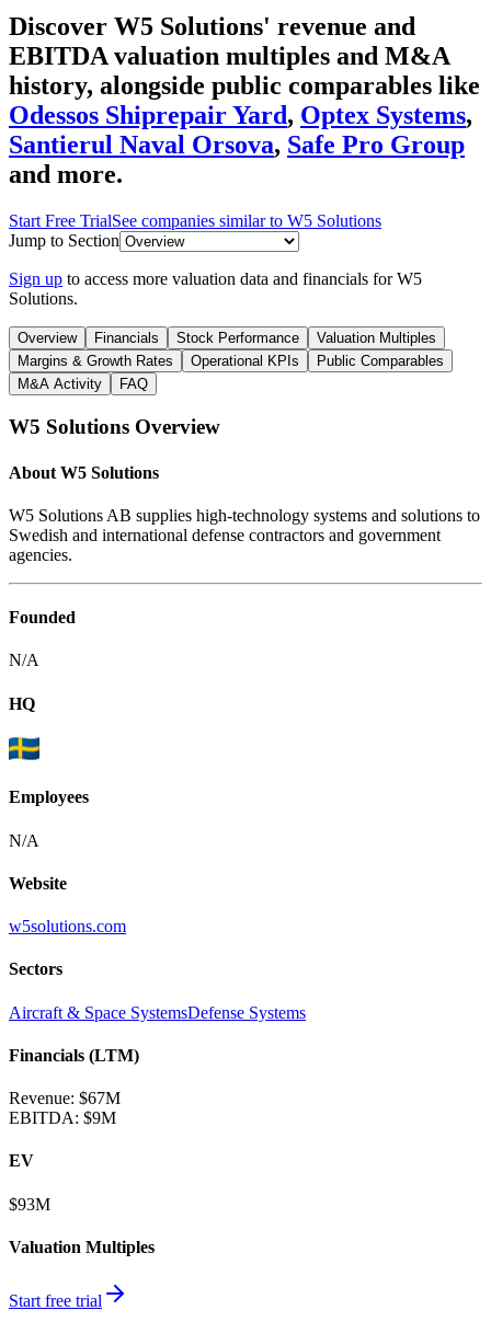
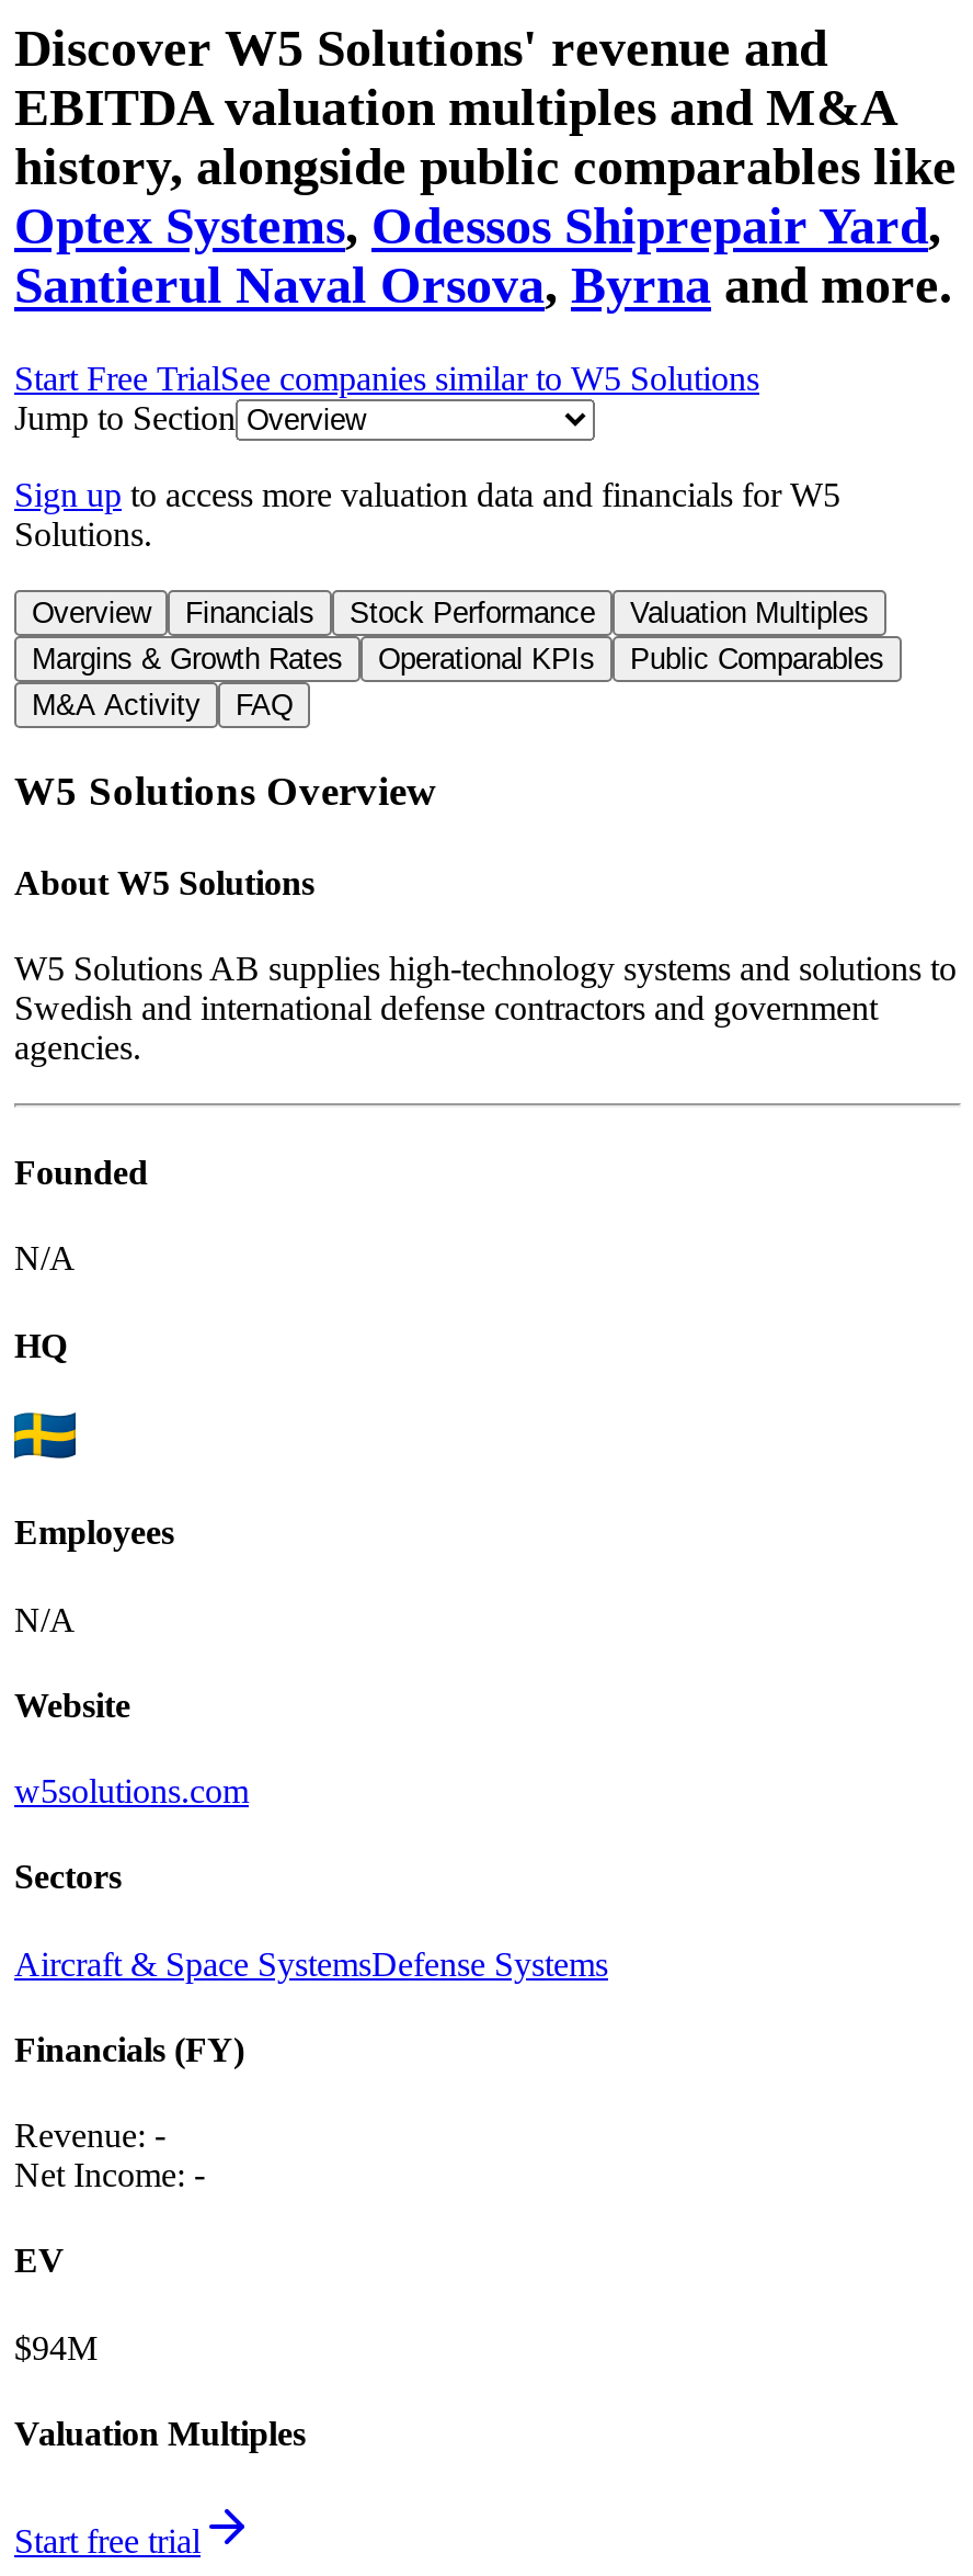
[9,101,472,188] Odessos Shiprepair Yard, Optex Systems, | Santierul Naval Orsova, Safe Pro Group | and more. -> [14,197,952,313] Optex Systems, Odessos Shiprepair Yard, | Santierul Naval Orsova, Byrna and more.
[9,1046,139,1065] Financials (LTM) -> [14,2031,244,2068] Financials (FY)
[9,1089,121,1127] Revenue: $67M | EBITDA: $9M -> [14,2117,205,2193] Revenue: - | Net Income: -
[9,1195,50,1213] $93M -> [14,2329,98,2366] $94M

